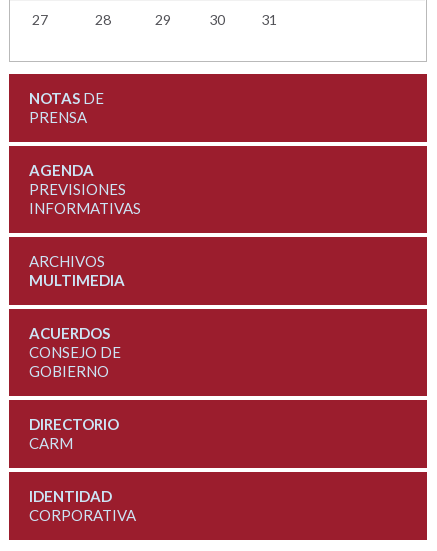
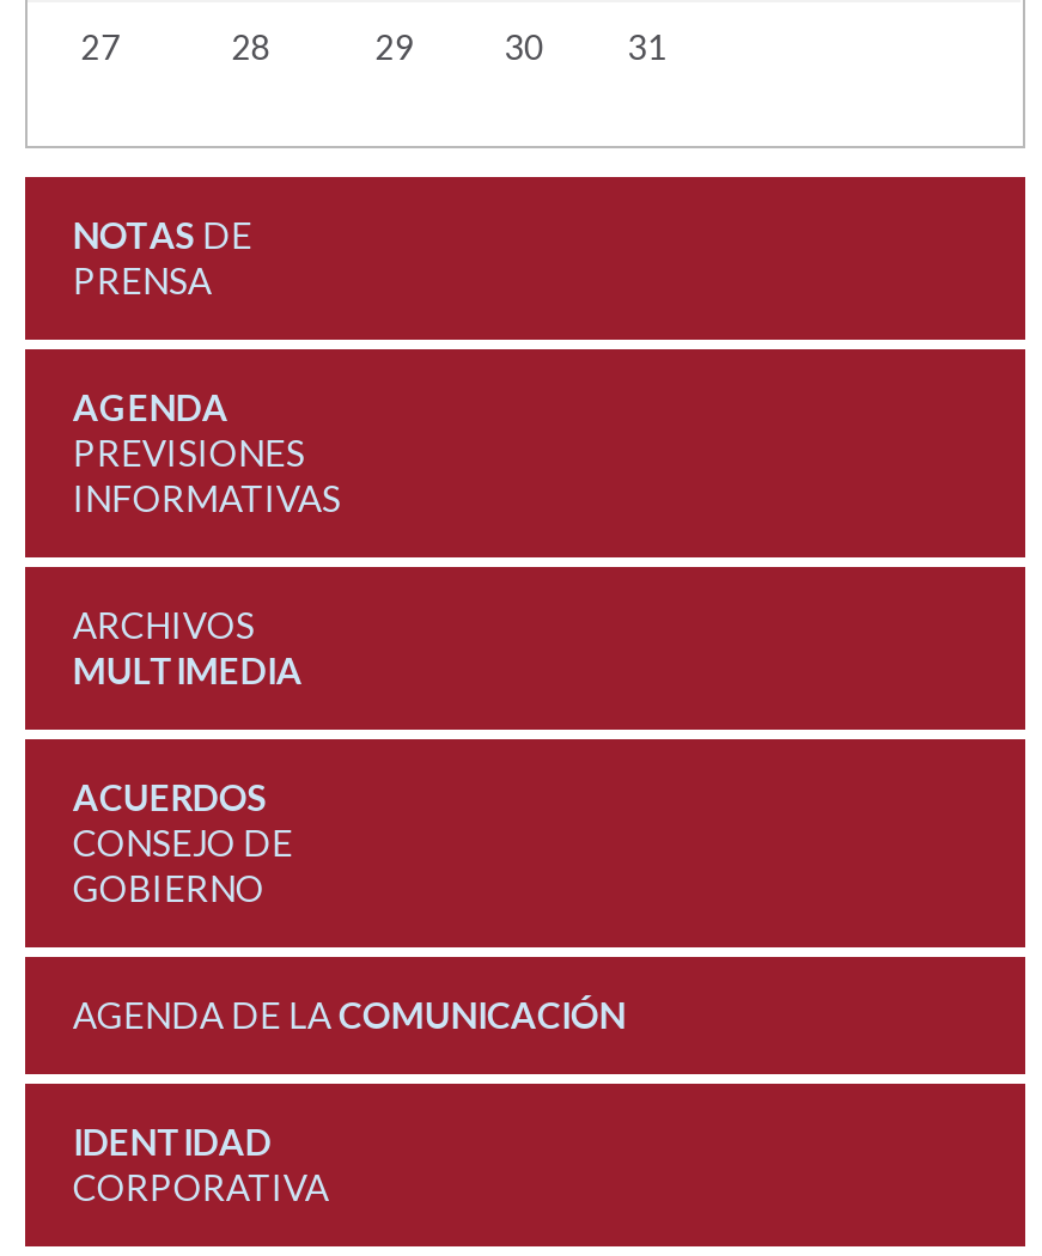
[29,415,119,452] DIRECTORIO | CARM -> [72,992,625,1035] AGENDA DE LA COMUNICACIÓN

